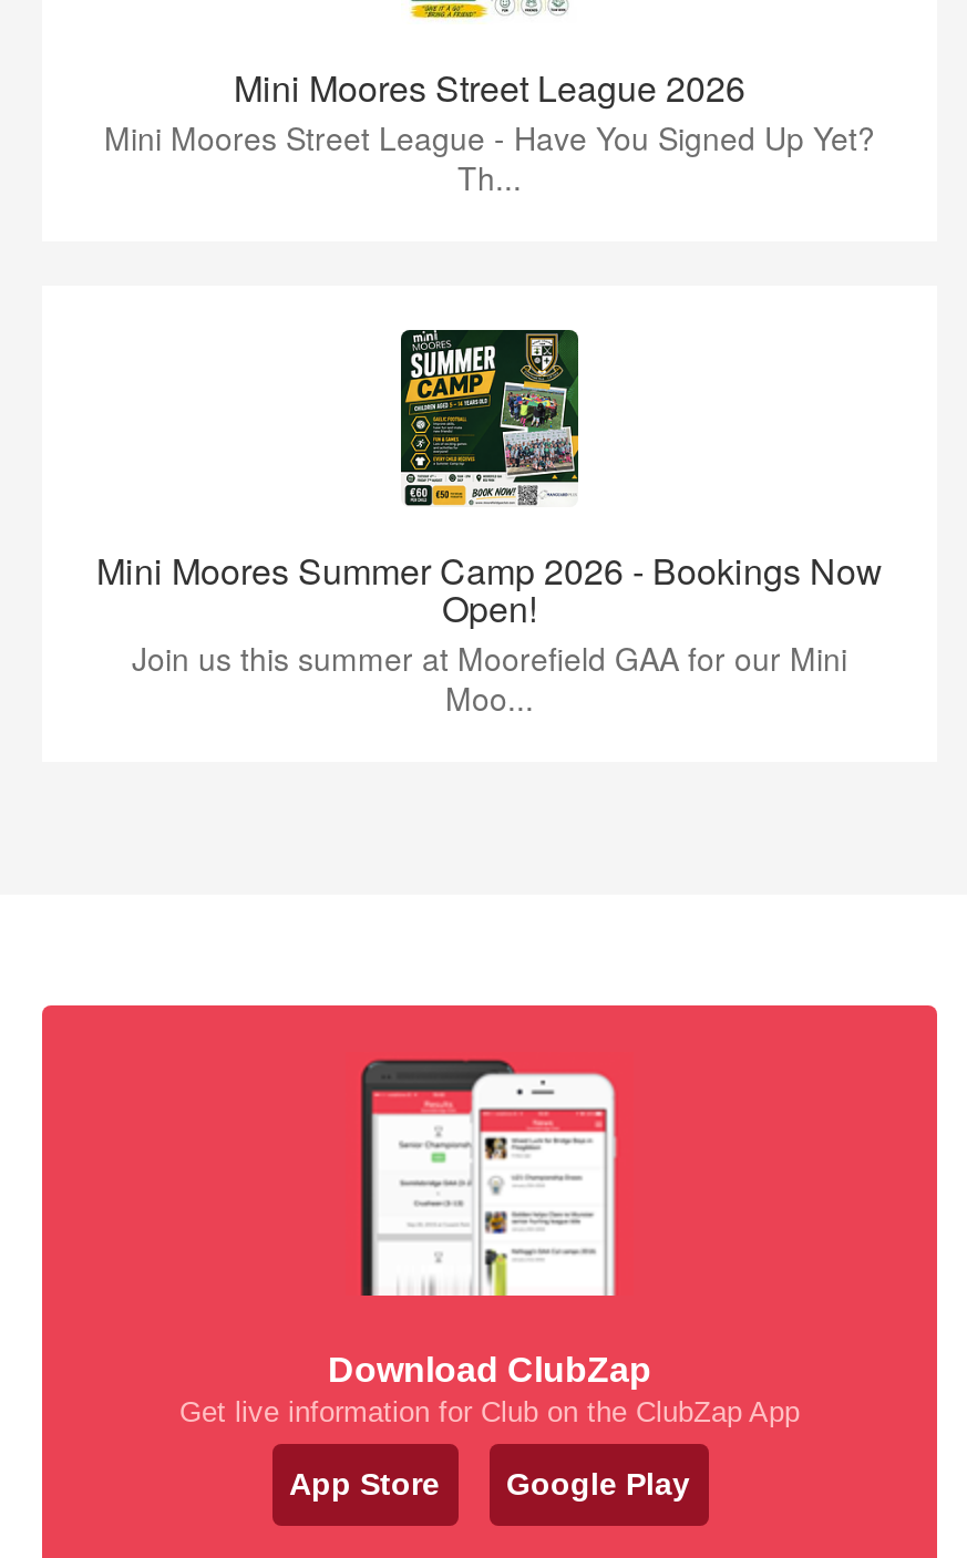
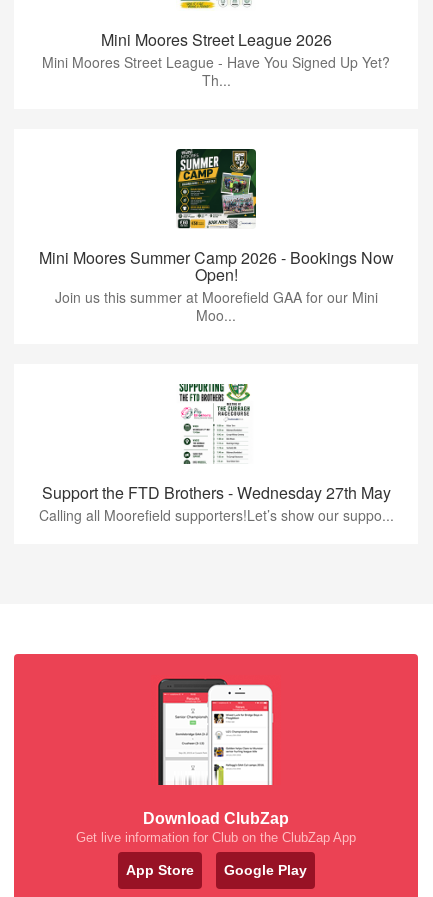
none -> [38,383,393,525] [image] | Support the FTD Brothers - Wednesday 27th May | Calling all Moorefield supporters!Let’s show our suppo...

